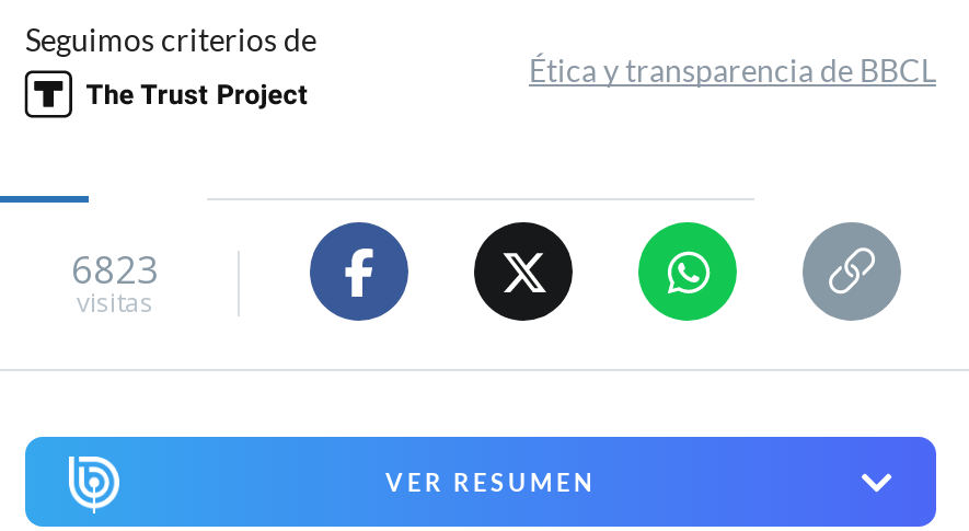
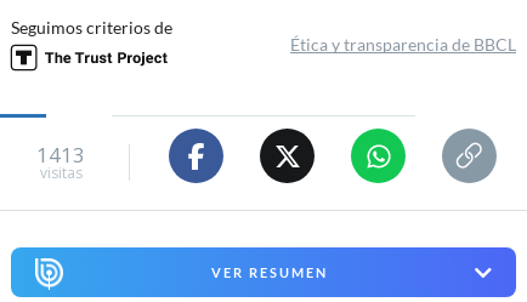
[71,244,159,295] 6823 -> [36,141,85,169] 1413

